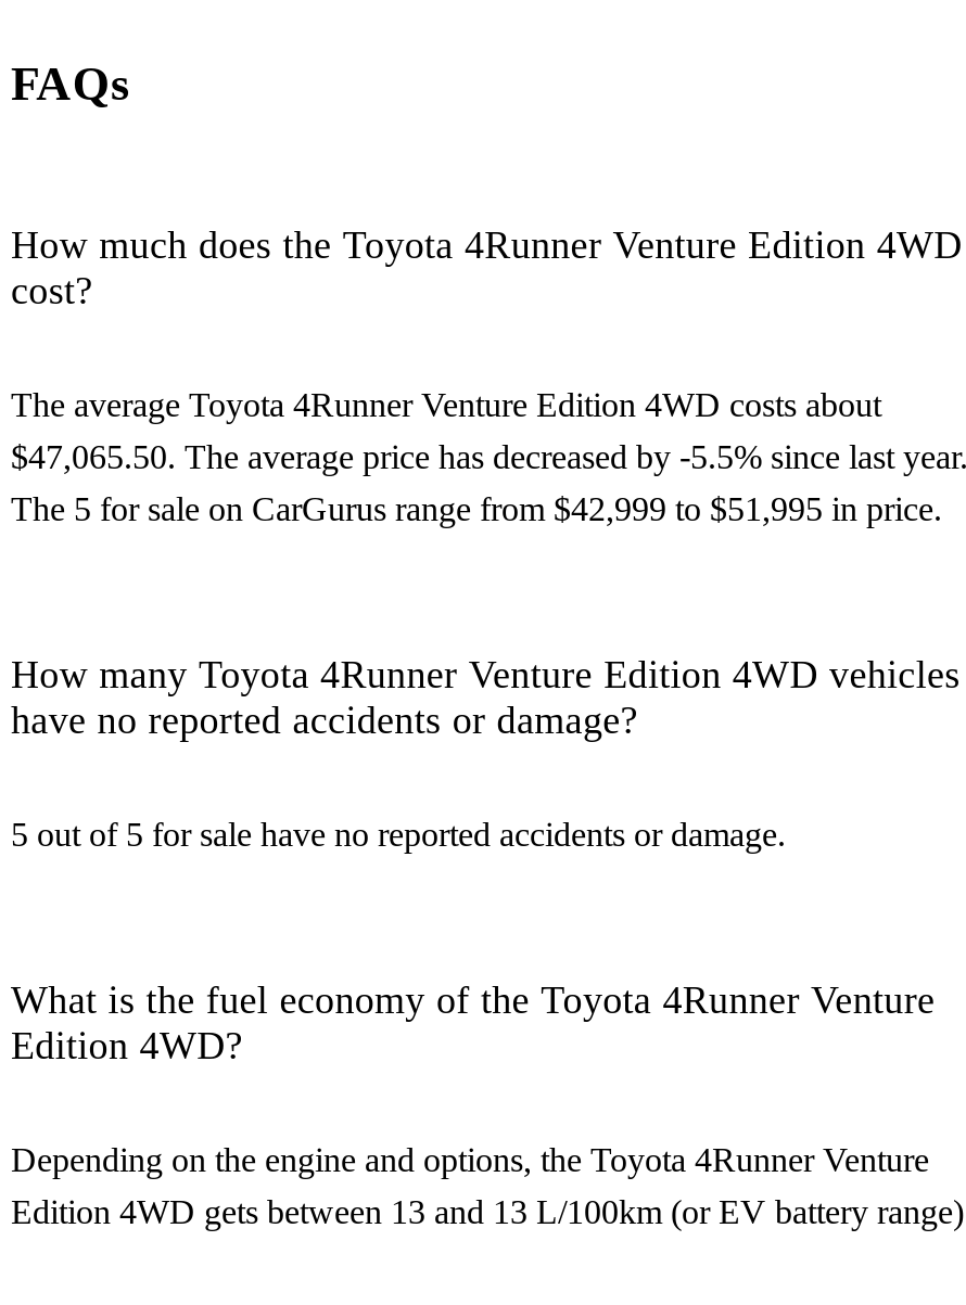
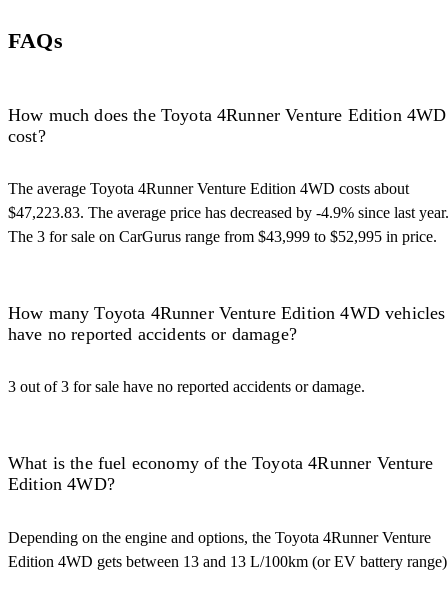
[11,438,966,475] $47,065.50. The average price has decreased by -5.5% since last year. -> [8,204,448,221] $47,223.83. The average price has decreased by -4.9% since last year.
[11,490,942,527] The 5 for sale on CarGurus range from $42,999 to $51,995 in price. -> [8,228,437,245] The 3 for sale on CarGurus range from $43,999 to $52,995 in price.
[11,816,786,852] 5 out of 5 for sale have no reported accidents or damage. -> [8,378,365,395] 3 out of 3 for sale have no reported accidents or damage.

